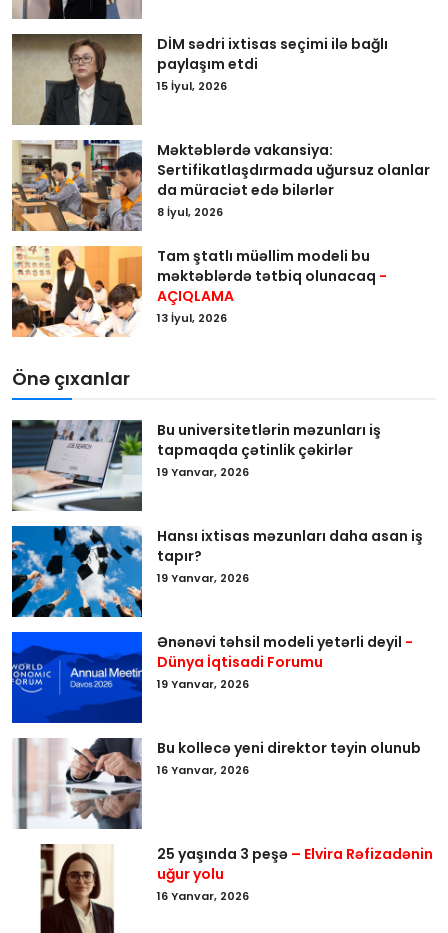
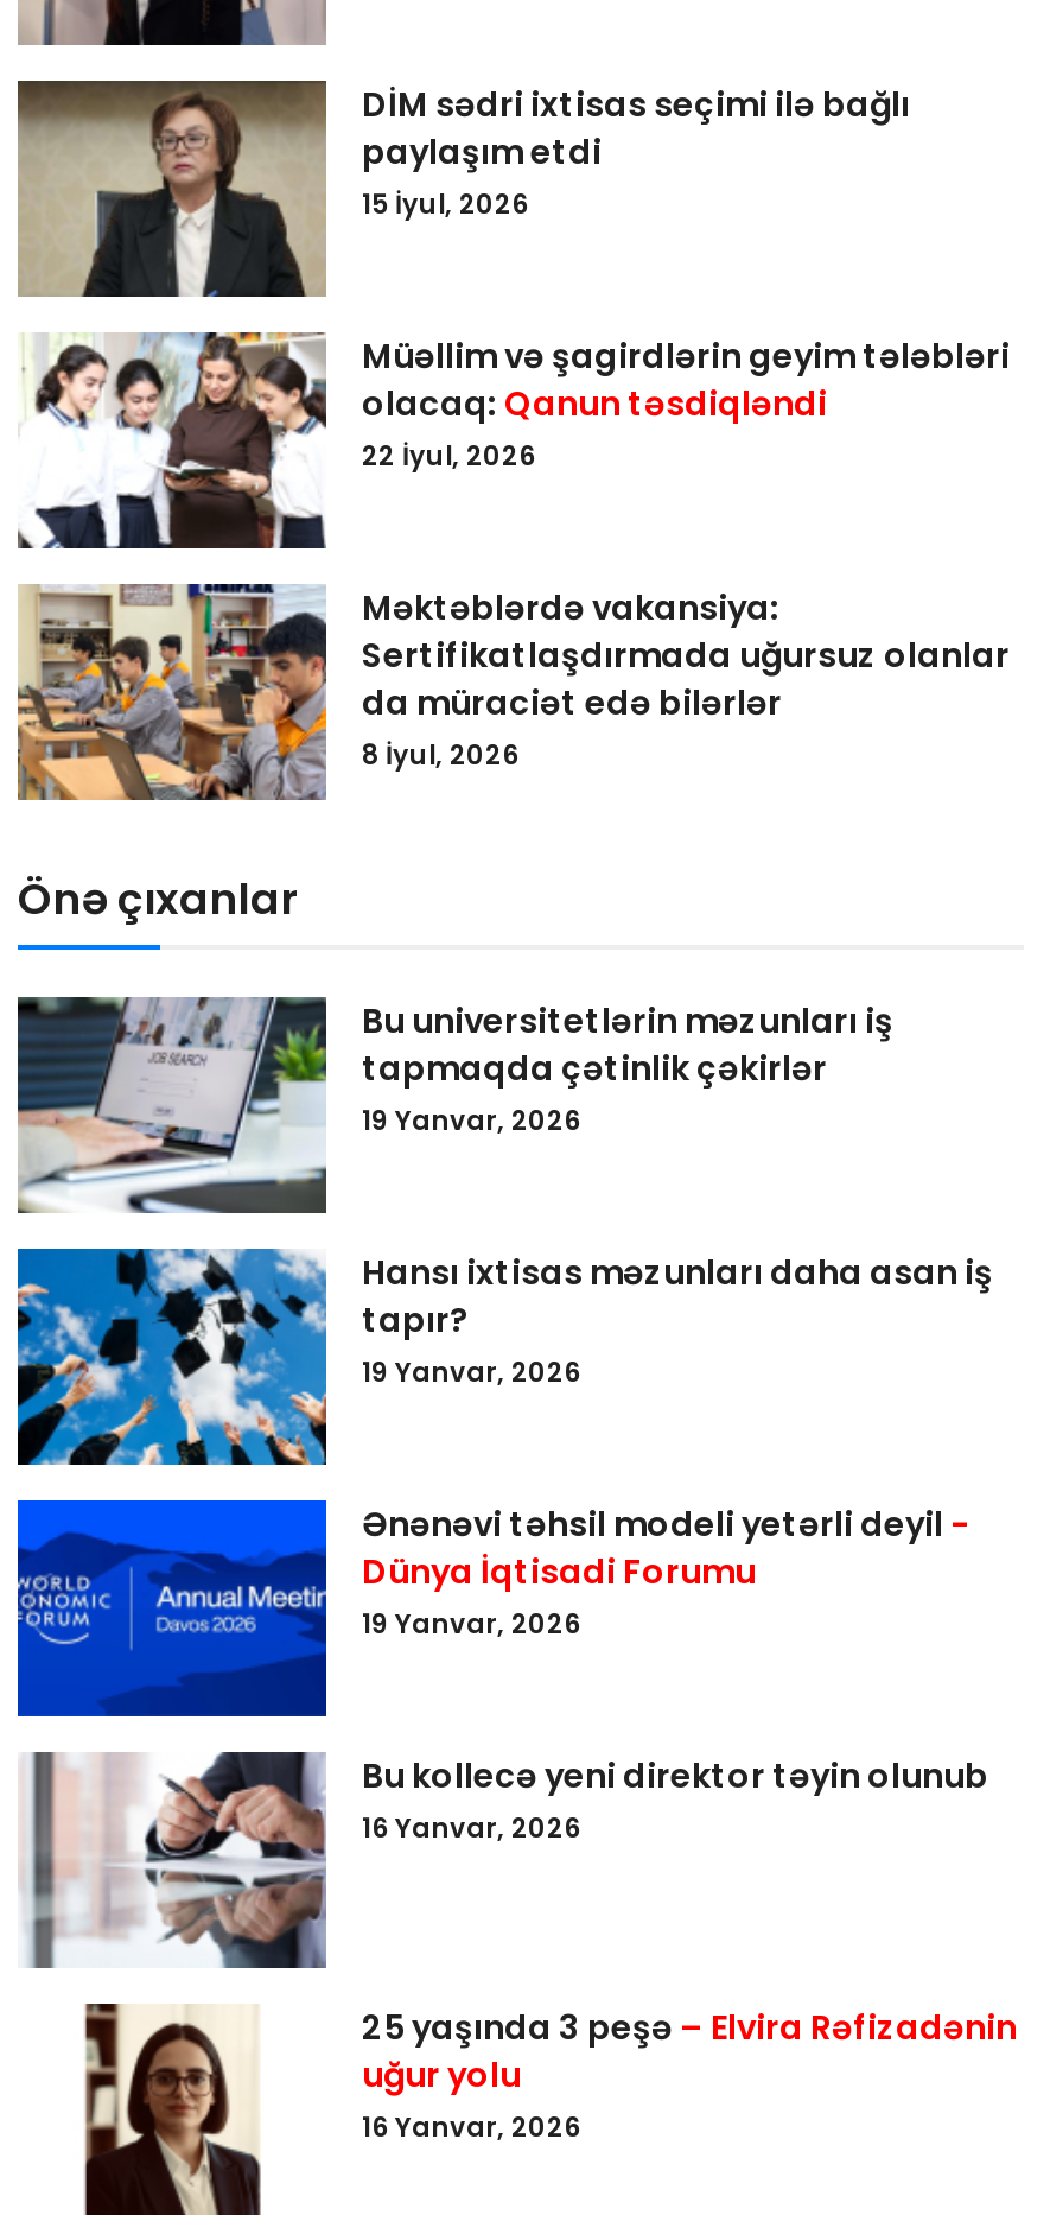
none -> [18,330,1010,548] [image] | Müəllim və şagirdlərin geyim tələbləri | olacaq: Qanun təsdiqləndi | 22 İyul, 2026
moved [10,138,430,233] -> [13,579,1010,805]: [image] | Məktəblərdə vakansiya: | Sertifikatlaşdırmada uğursuz olanlar | da müraciət edə bilərlər | 8 İyul, 2026
[11,245,387,338] [image] | Tam ştatlı müəllim modeli bu | məktəblərdə tətbiq olunacaq - | AÇIQLAMA | 13 İyul, 2026 -> none

